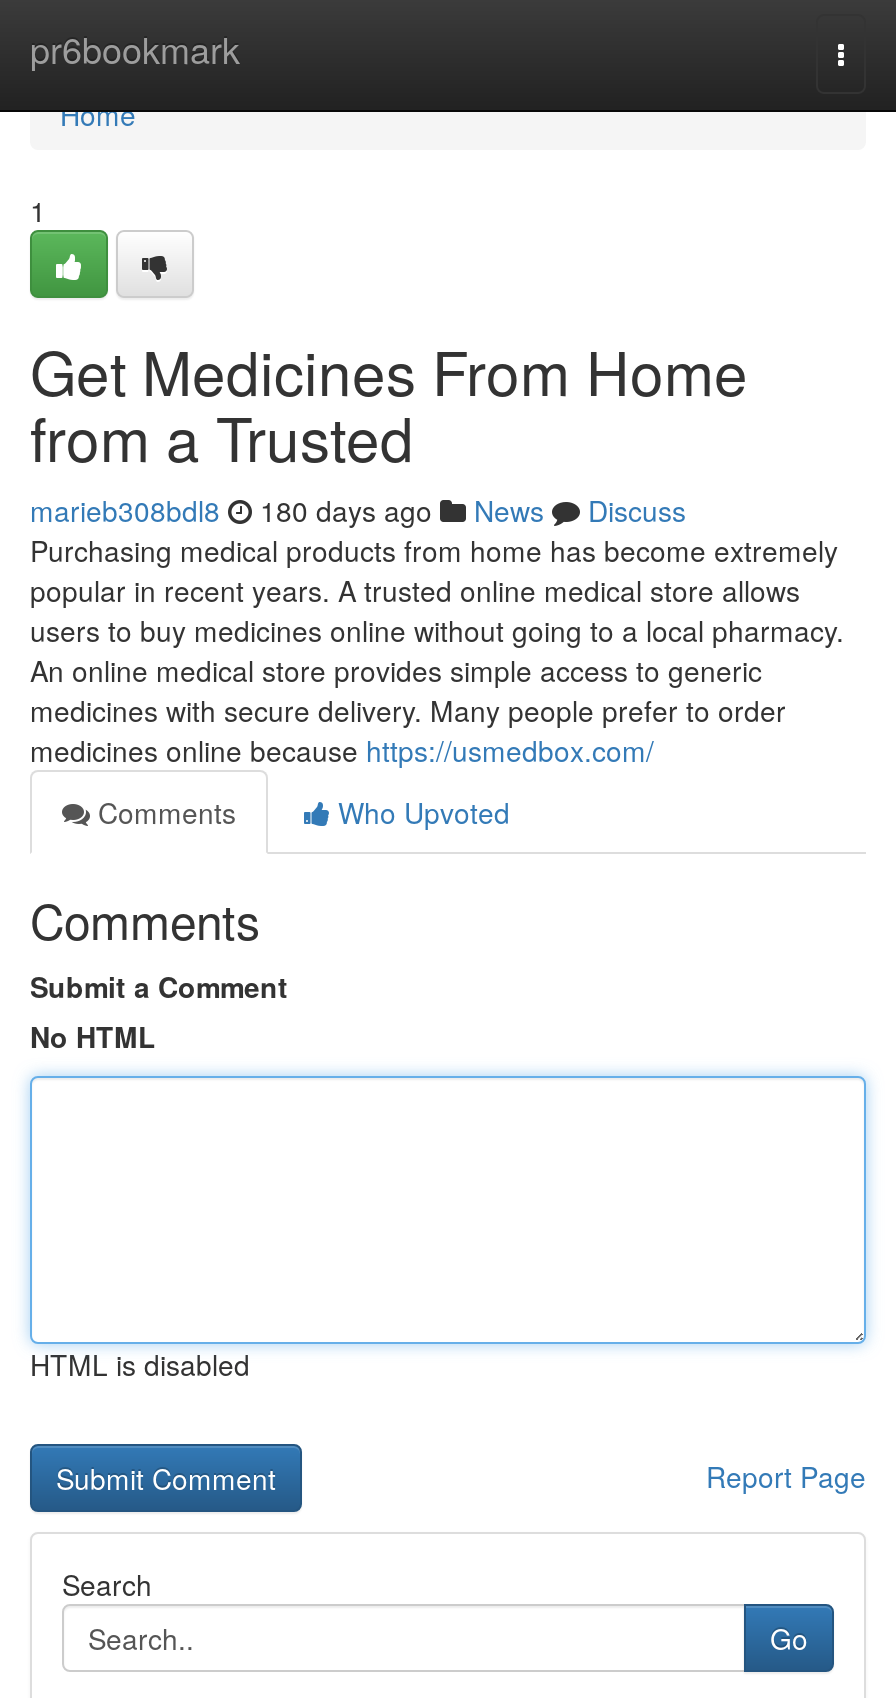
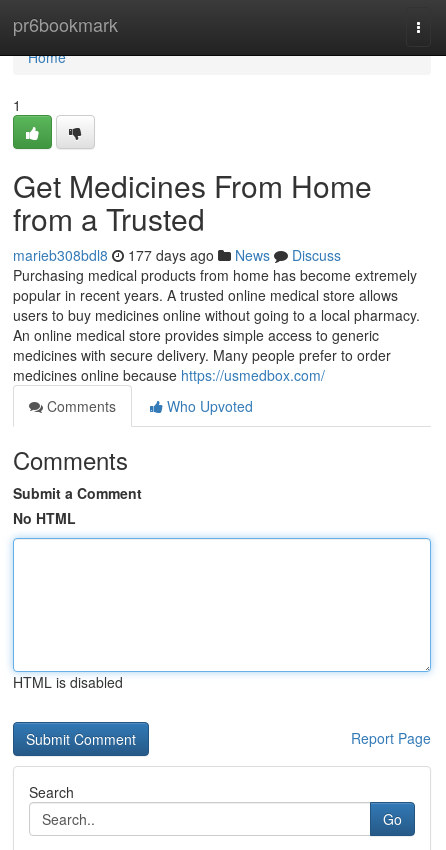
[30,490,686,530] marieb308bdl8 180 days ago News Discuss -> [13,245,341,265] marieb308bdl8 177 days ago News Discuss

